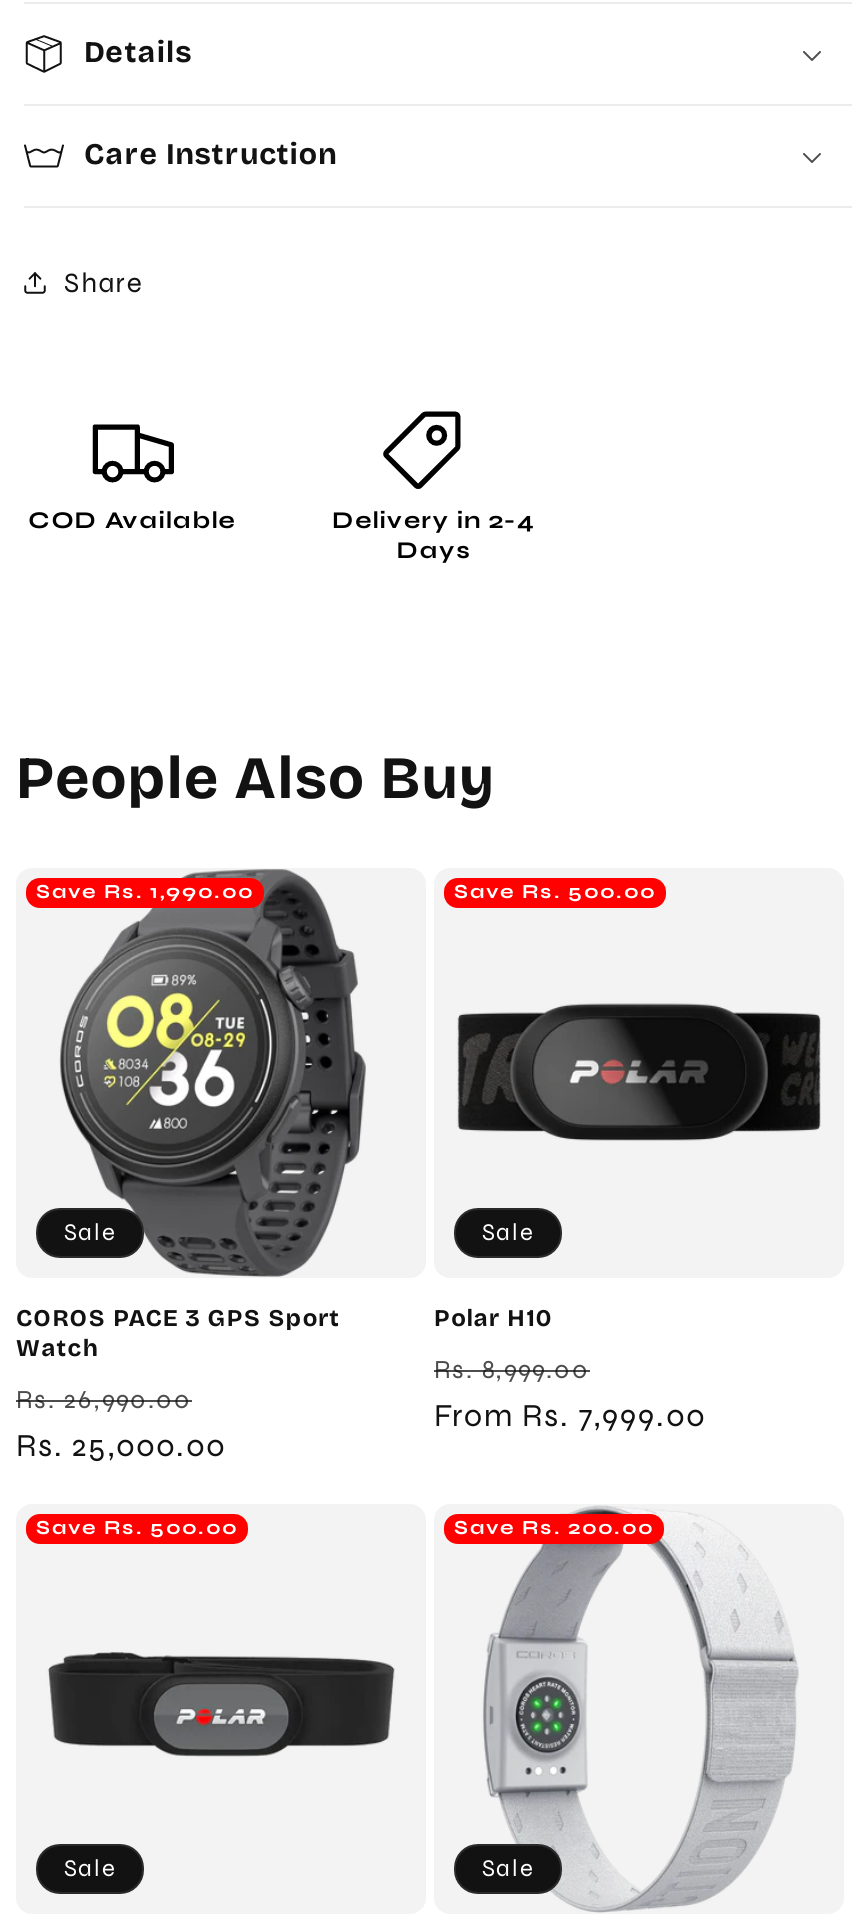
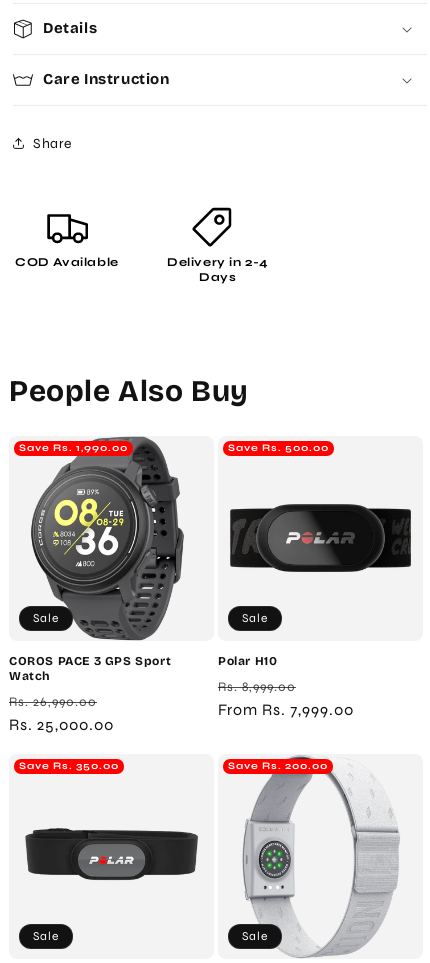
[36,1516,238,1540] Save Rs. 500.00 -> [19,760,119,772] Save Rs. 350.00

